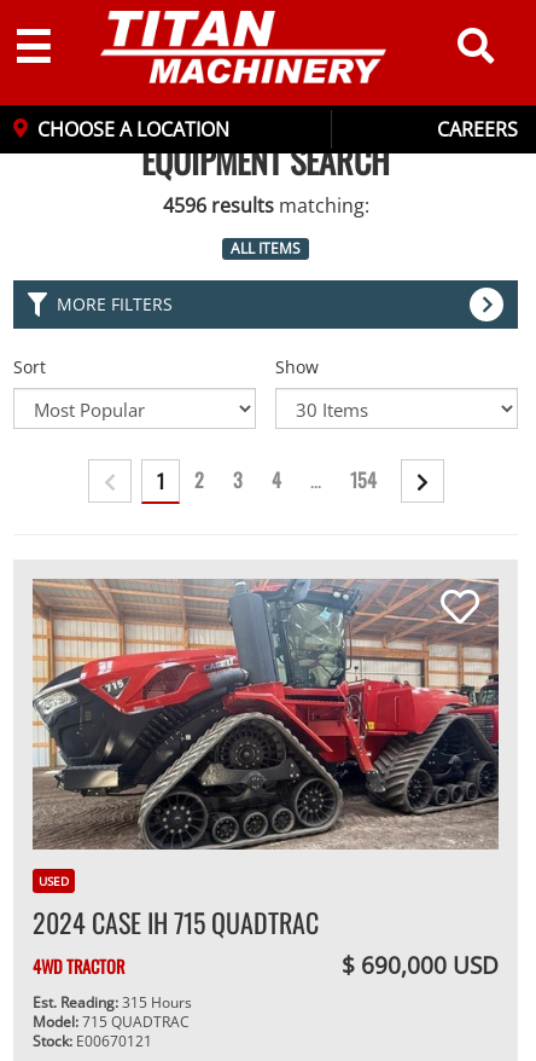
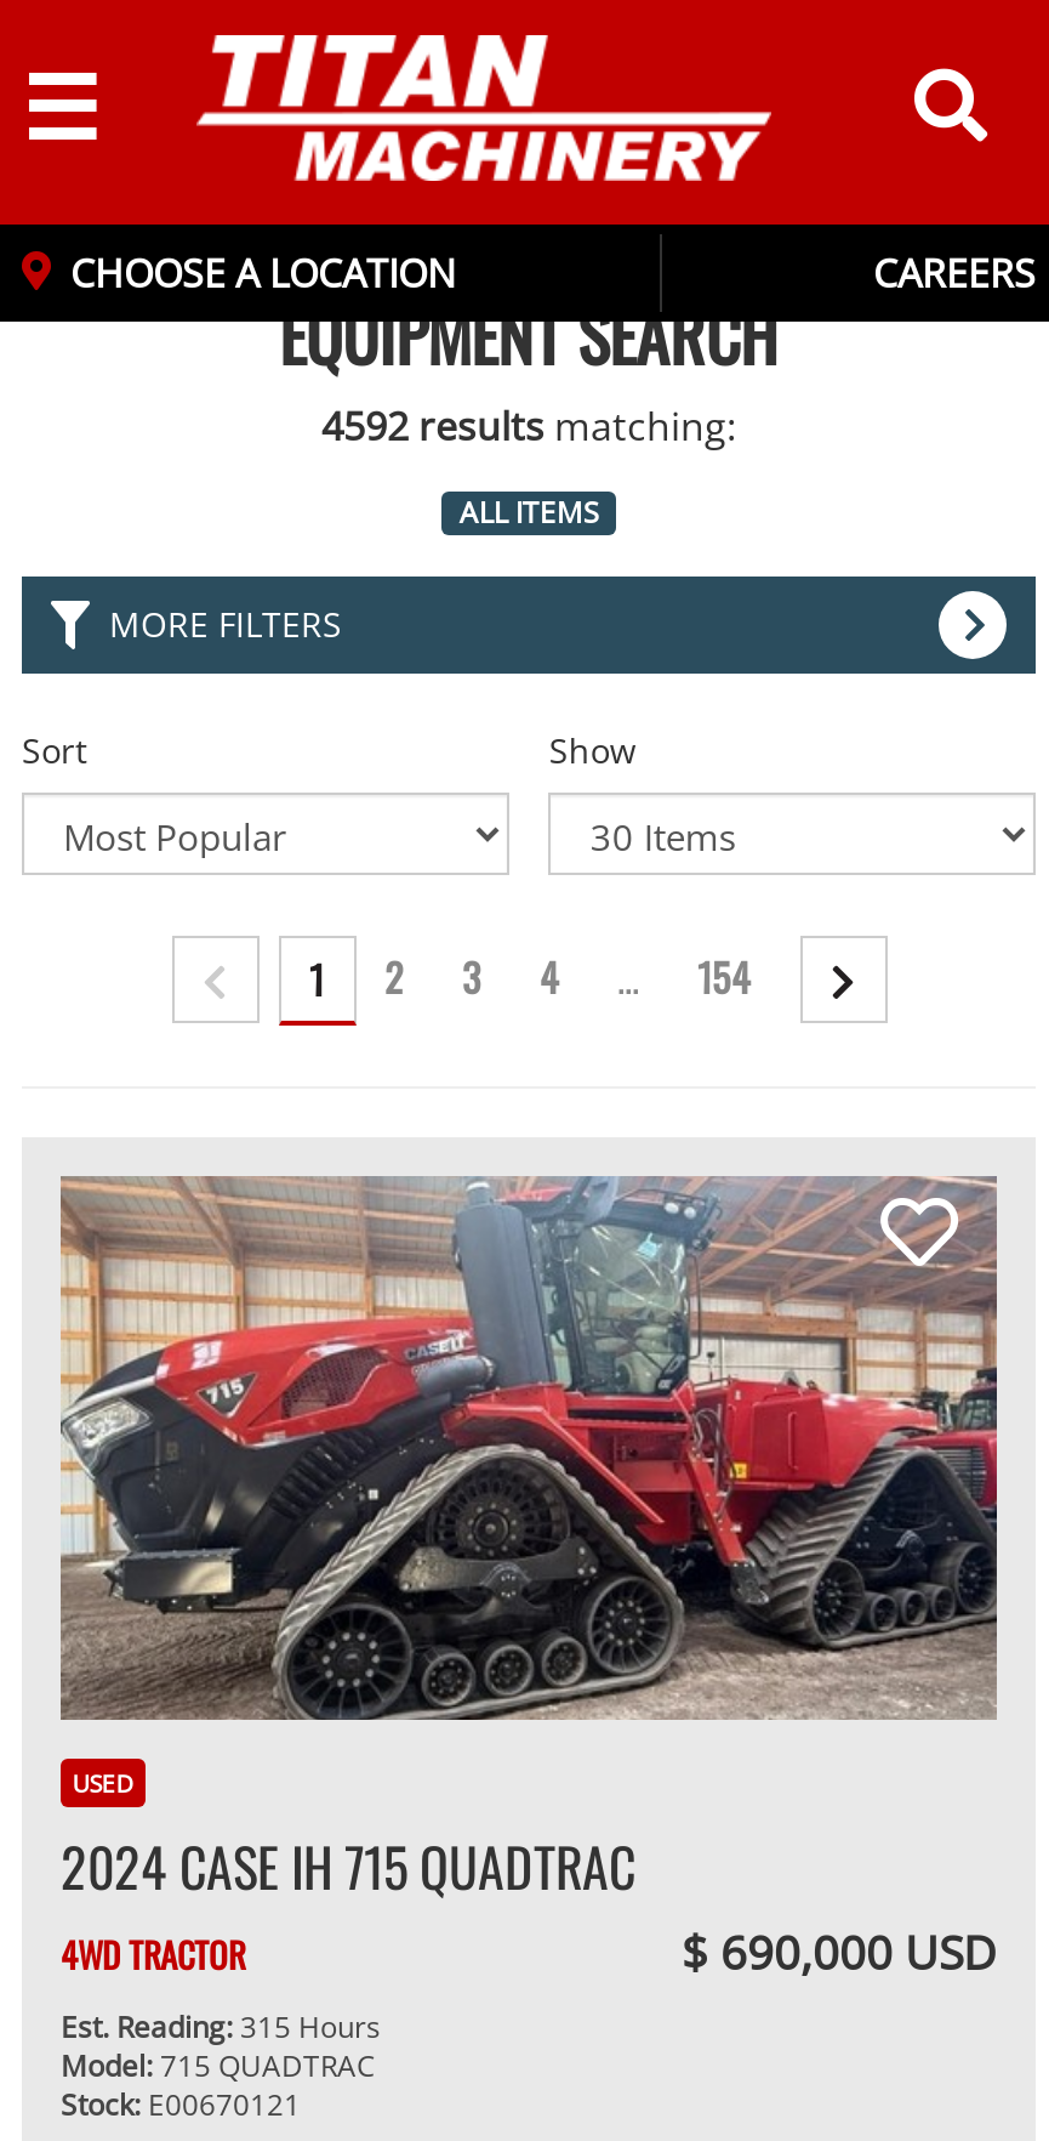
[162,192,369,219] 4596 results matching: -> [321,399,736,453] 4592 results matching:

